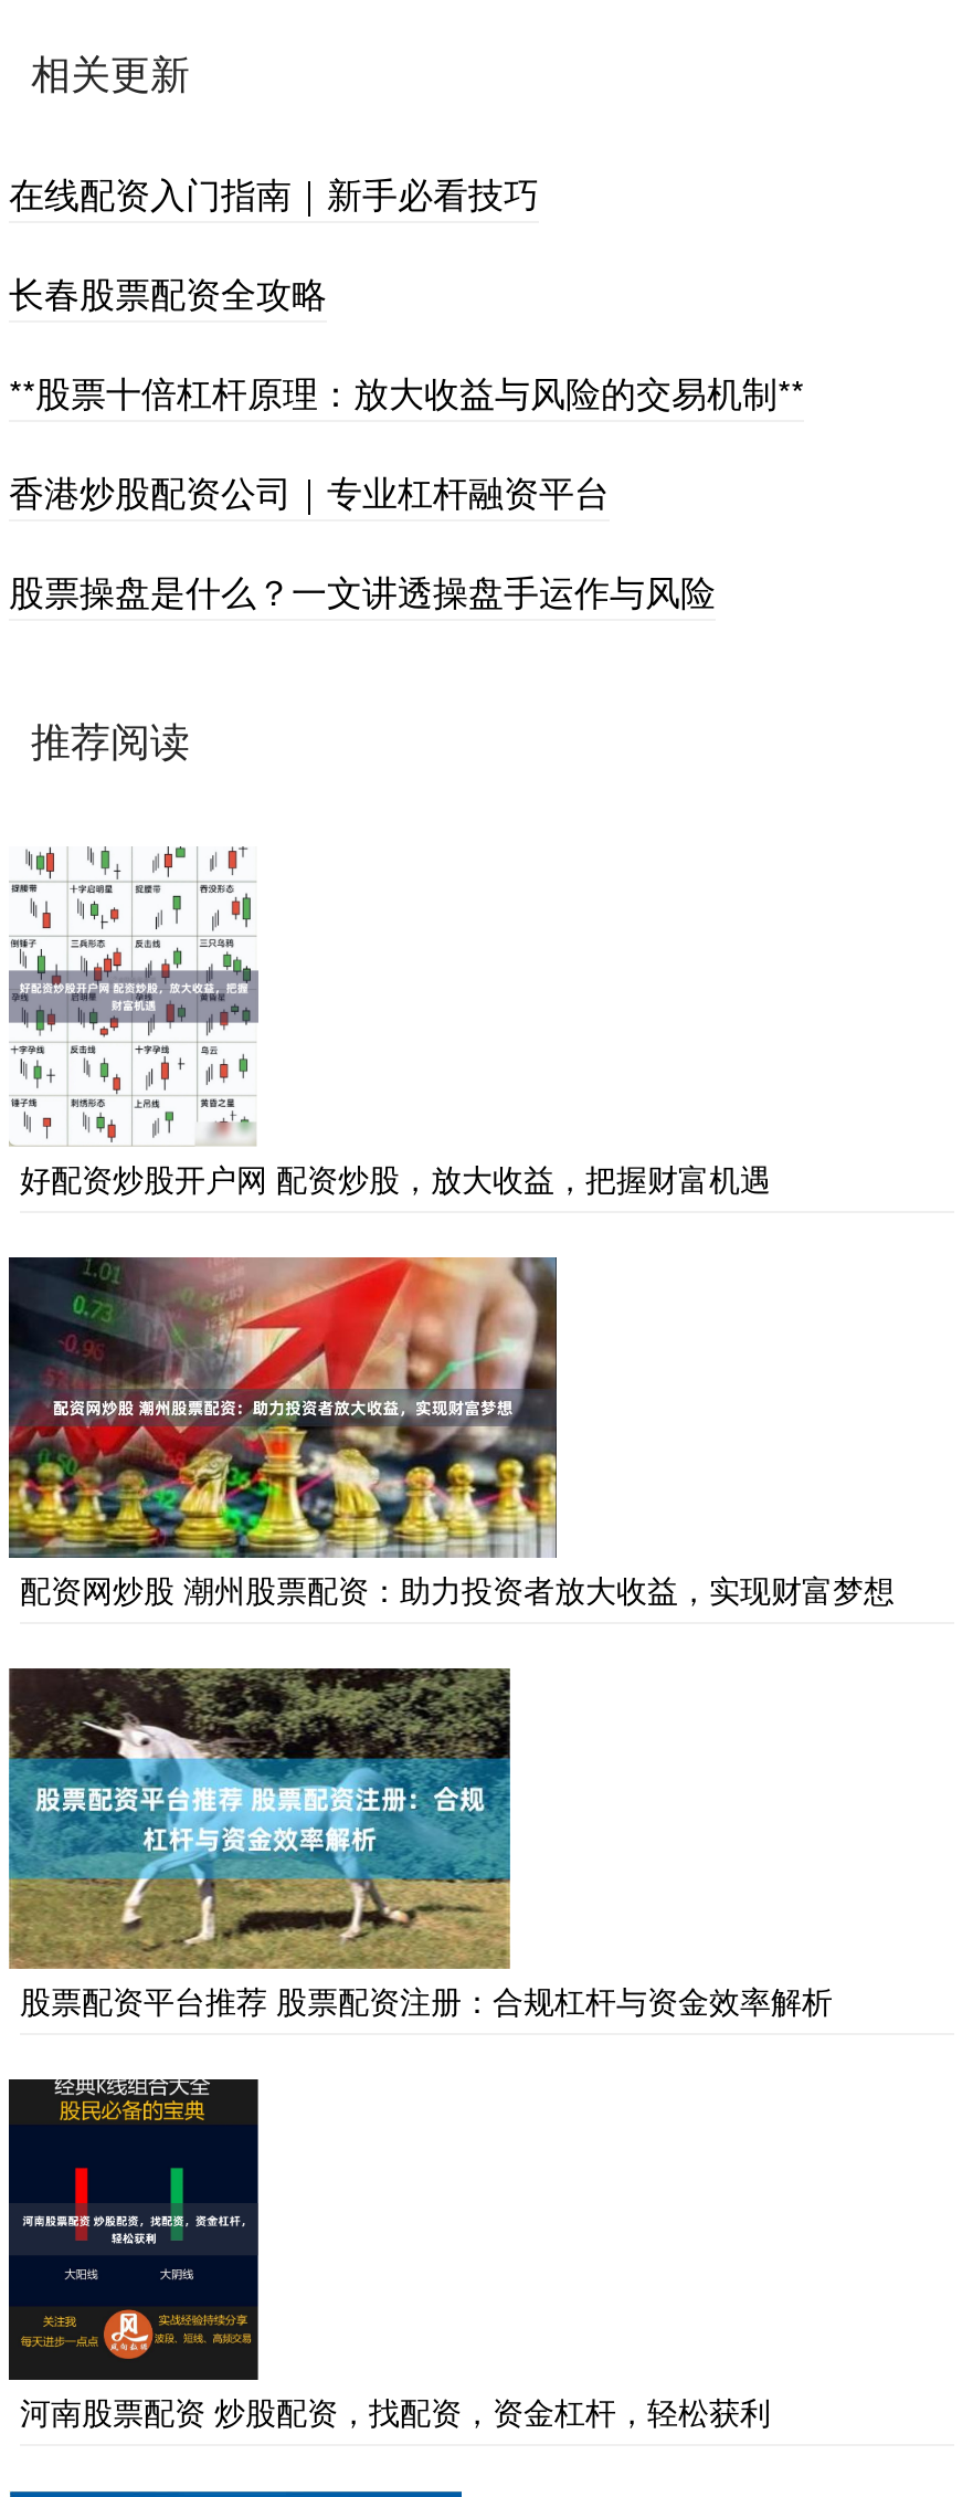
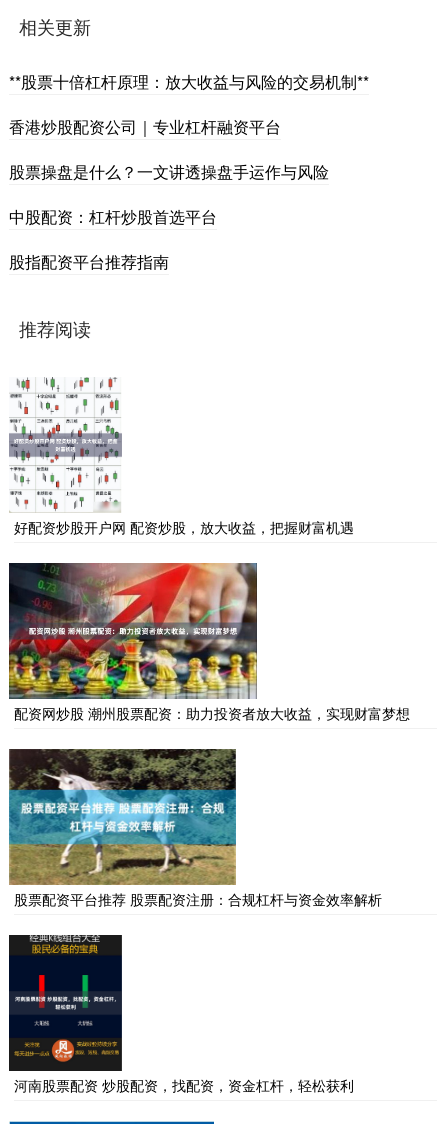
[9,168,539,318] 在线配资入门指南｜新手必看技巧 | 长春股票配资全攻略 -> none
moved [9,367,804,617] -> [9,70,369,183]: **股票十倍杠杆原理：放大收益与风险的交易机制** | 香港炒股配资公司｜专业杠杆融资平台 | 股票操盘是什么？一文讲透操盘手运作与风险
none -> [9,205,217,273] 中股配资：杠杆炒股首选平台 | 股指配资平台推荐指南

